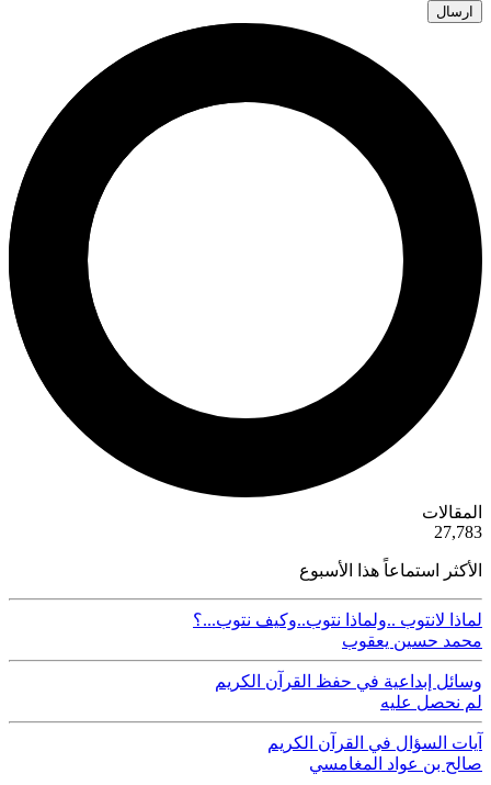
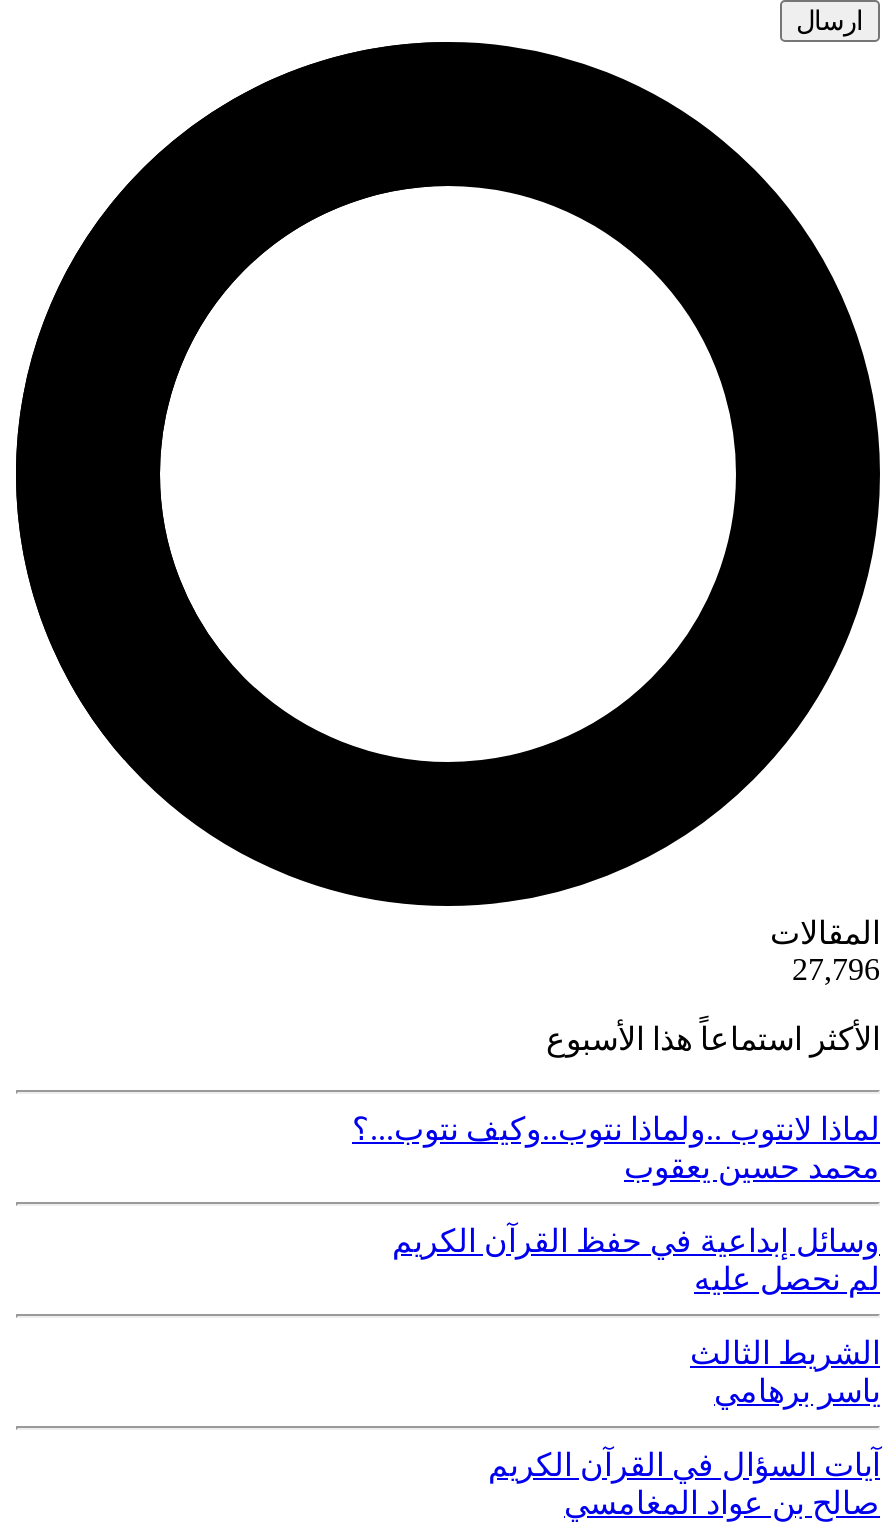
[434,522,482,541] 27,783 -> [792,951,880,985] 27,796
none -> [690,1335,880,1407] الشريط الثالث | ياسر برهامي

